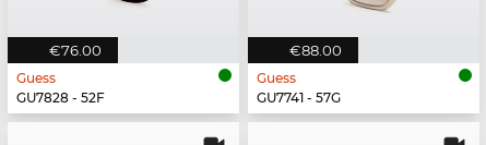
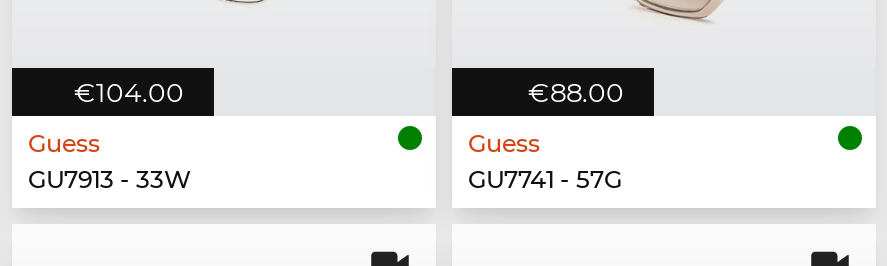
[49,41,102,59] €76.00 -> [74,76,184,108] €104.00
[16,89,105,106] GU7828 - 52F -> [28,164,192,194] GU7913 - 33W

